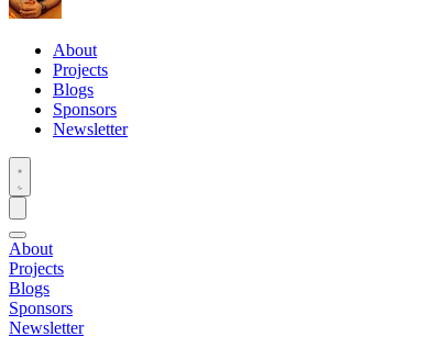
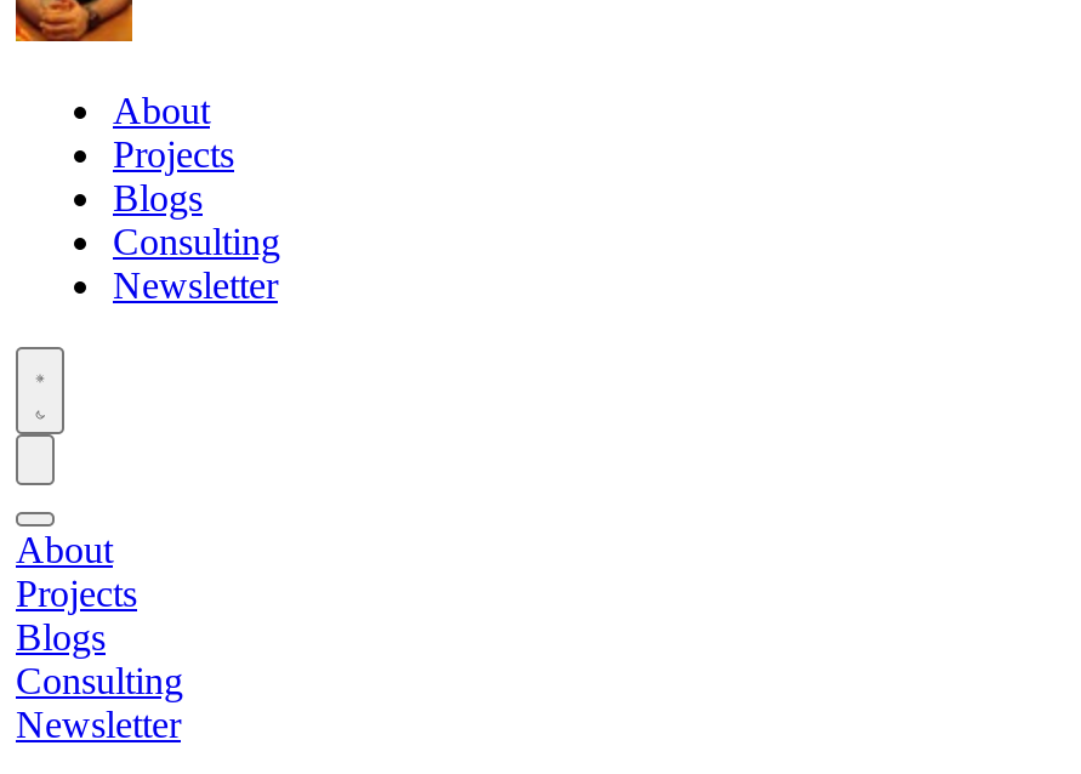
[53,100,117,118] Sponsors -> [113,220,280,262] Consulting
[9,298,73,317] Sponsors -> [16,659,183,701] Consulting

